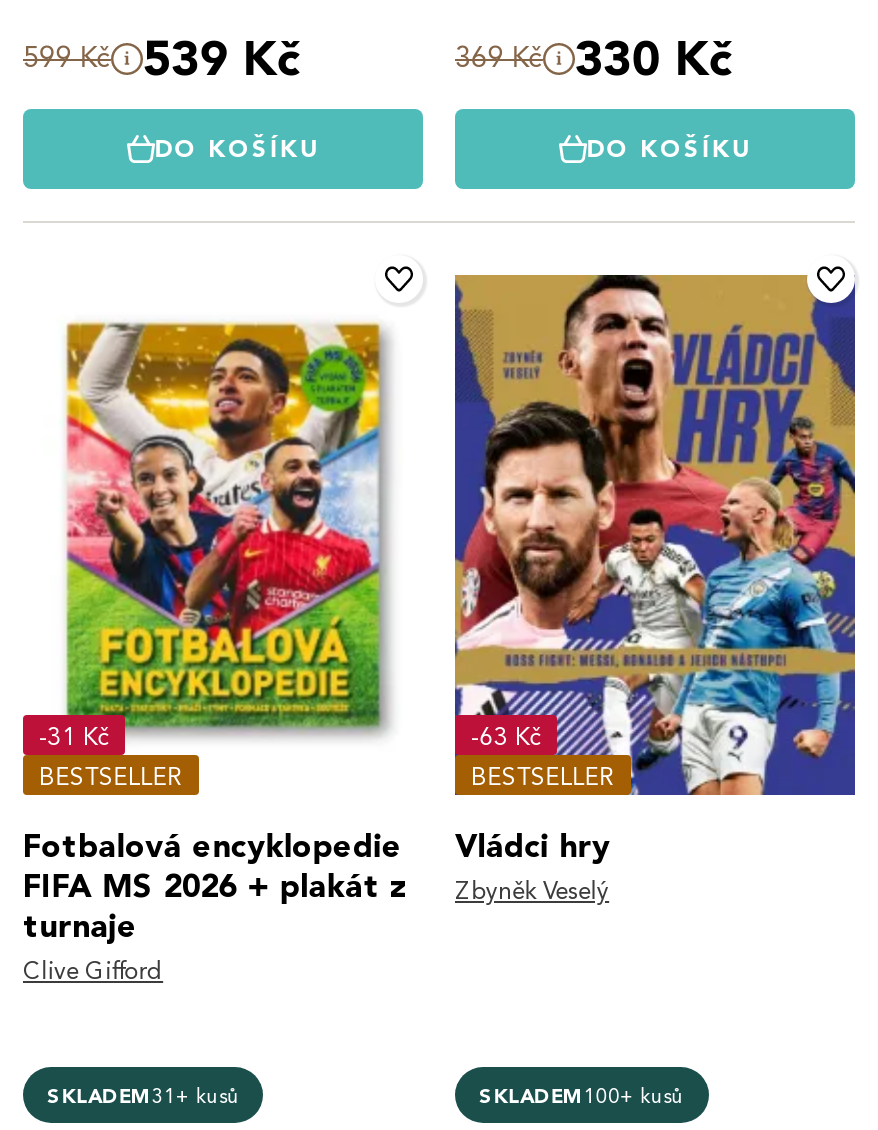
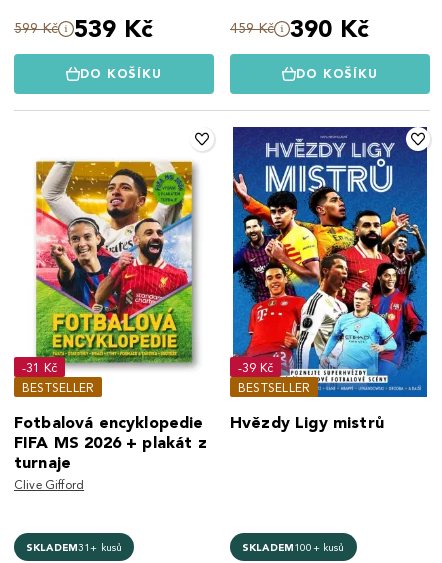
[575,29,733,87] 330 Kč -> [290,14,369,43] 390 Kč
[455,41,543,75] 369 Kč -> [230,20,274,37] 459 Kč
[453,255,857,797] [image] | -63 Kč -> [230,126,430,398] [image] | -39 Kč
[455,827,610,905] Vládci hry | Zbyněk Veselý -> [230,413,384,432] Hvězdy Ligy mistrů

